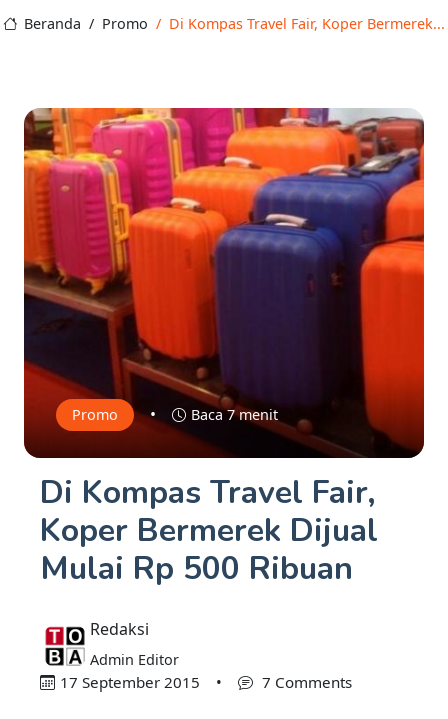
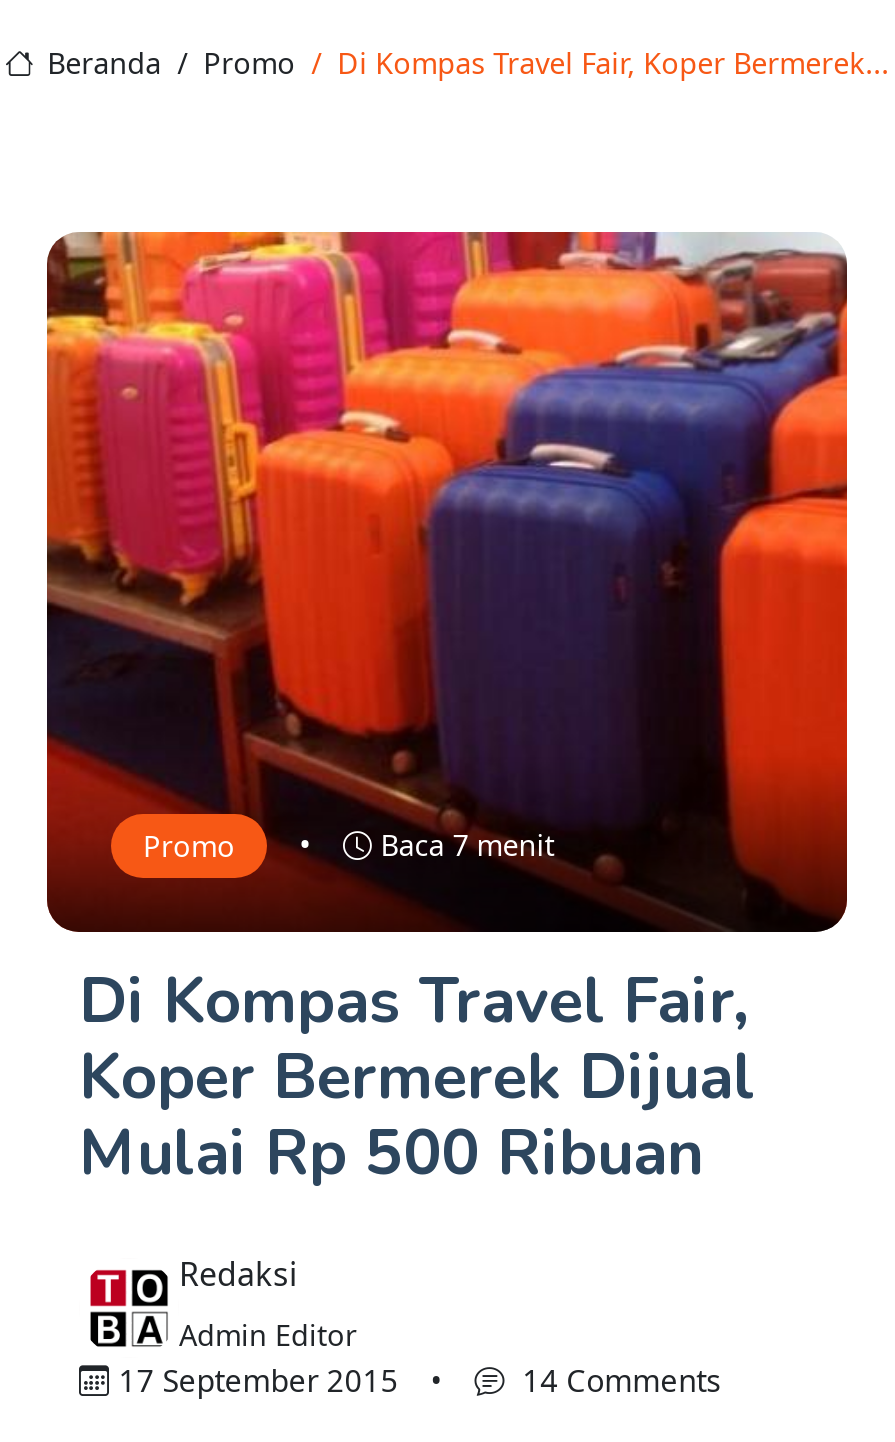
[258,672,352,692] 7 Comments -> [514,1360,720,1400] 14 Comments

